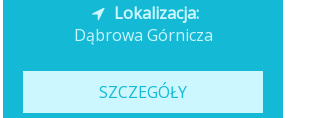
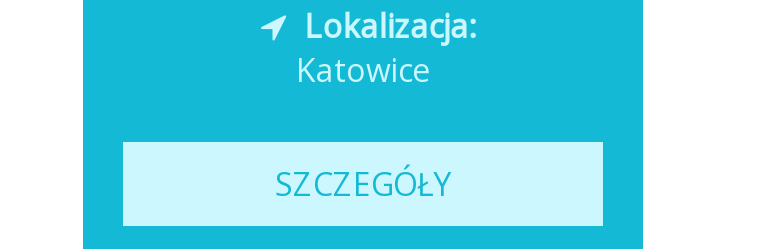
[73,24,212,46] Dąbrowa Górnicza -> [296,48,430,92] Katowice

